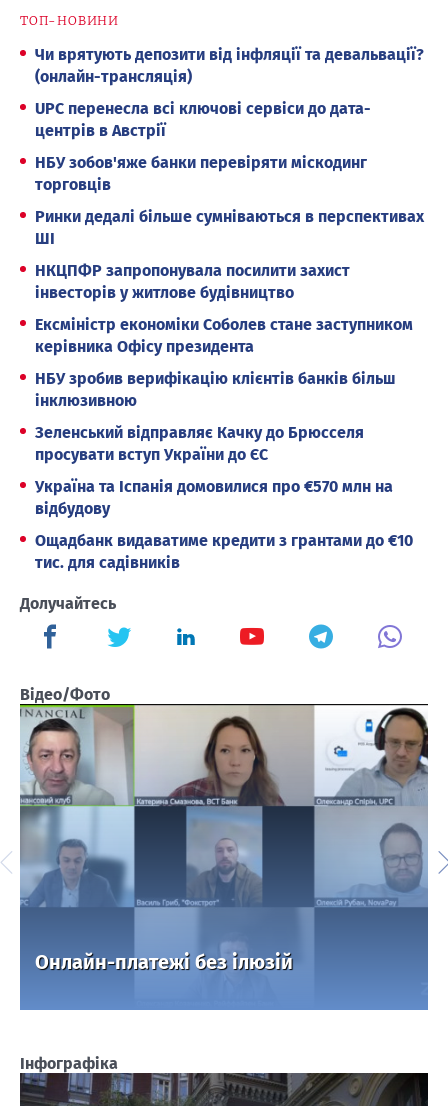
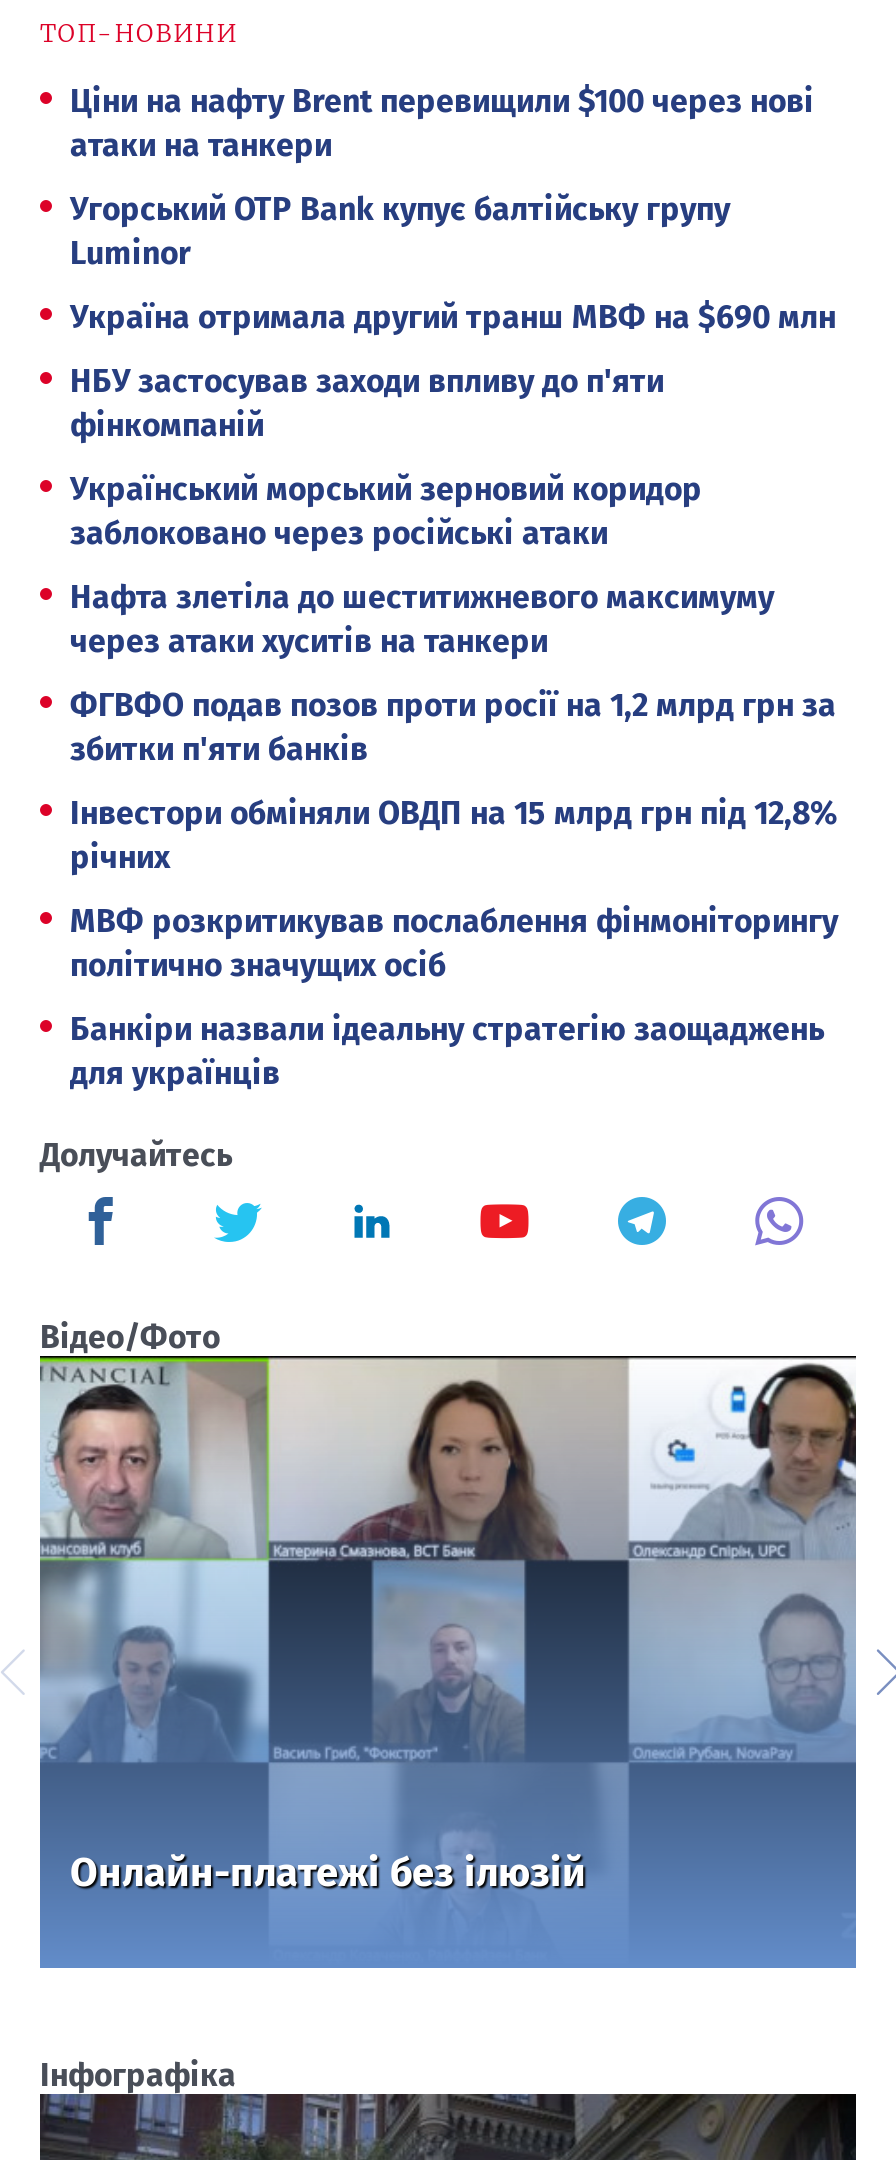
[35,45,424,86] Чи врятують депозити від інфляції та девальвації? | (онлайн-трансляція) -> [70,82,814,164] Ціни на нафту Brent перевищили $100 через нові | атаки на танкери
[35,99,371,140] UPC перенесла всі ключові сервіси до дата- | центрів в Австрії -> [70,190,730,272] Угорський OTP Bank купує балтійську групу | Luminor
[35,153,367,194] НБУ зобов'яже банки перевіряти міскодинг | торговців -> [70,298,836,336] Україна отримала другий транш МВФ на $690 млн
[35,207,424,248] Ринки дедалі більше сумніваються в перспективах | ШІ -> [70,362,664,444] НБУ застосував заходи впливу до п'яти | фінкомпаній
[35,261,350,302] НКЦПФР запропонувала посилити захист | інвесторів у житлове будівництво -> [70,470,702,552] Український морський зерновий коридор | заблоковано через російські атаки
[35,315,413,356] Ексміністр економіки Соболев стане заступником | керівника Офісу президента -> [70,578,774,660] Нафта злетіла до шеститижневого максимуму | через атаки хуситів на танкери
[35,369,396,410] НБУ зробив верифікацію клієнтів банків більш | інклюзивною -> [70,686,836,768] ФГВФО подав позов проти росії на 1,2 млрд грн за | збитки п'яти банків
[35,423,364,464] Зеленський відправляє Качку до Брюсселя | просувати вступ України до ЄС -> [70,794,838,876] Інвестори обміняли ОВДП на 15 млрд грн під 12,8% | річних
[35,477,393,518] Україна та Іспанія домовилися про €570 млн на | відбудову -> [70,902,838,984] МВФ розкритикував послаблення фінмоніторингу | політично значущих осіб
[35,531,413,572] Ощадбанк видаватиме кредити з грантами до €10 | тис. для садівників -> [70,1010,824,1092] Банкіри назвали ідеальну стратегію заощаджень | для українців

